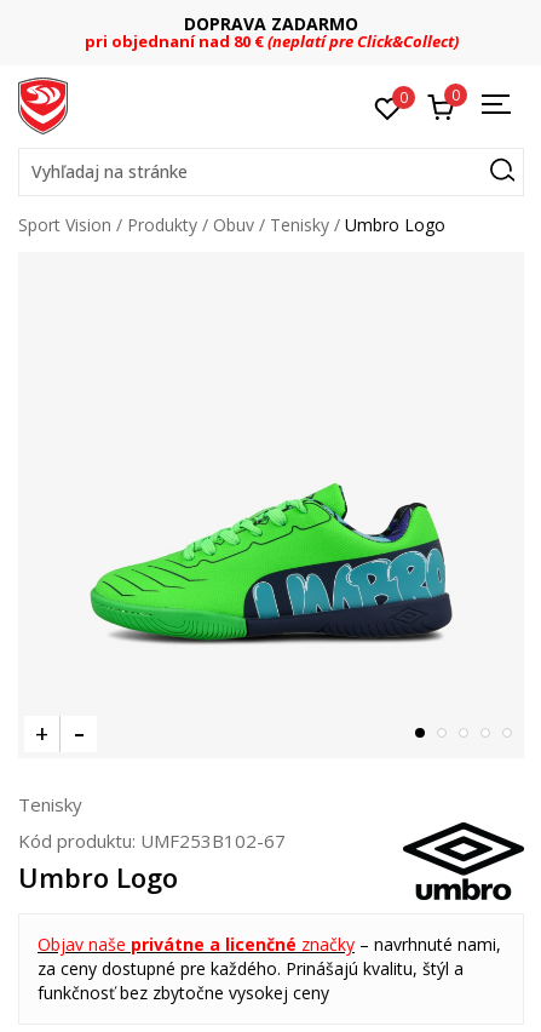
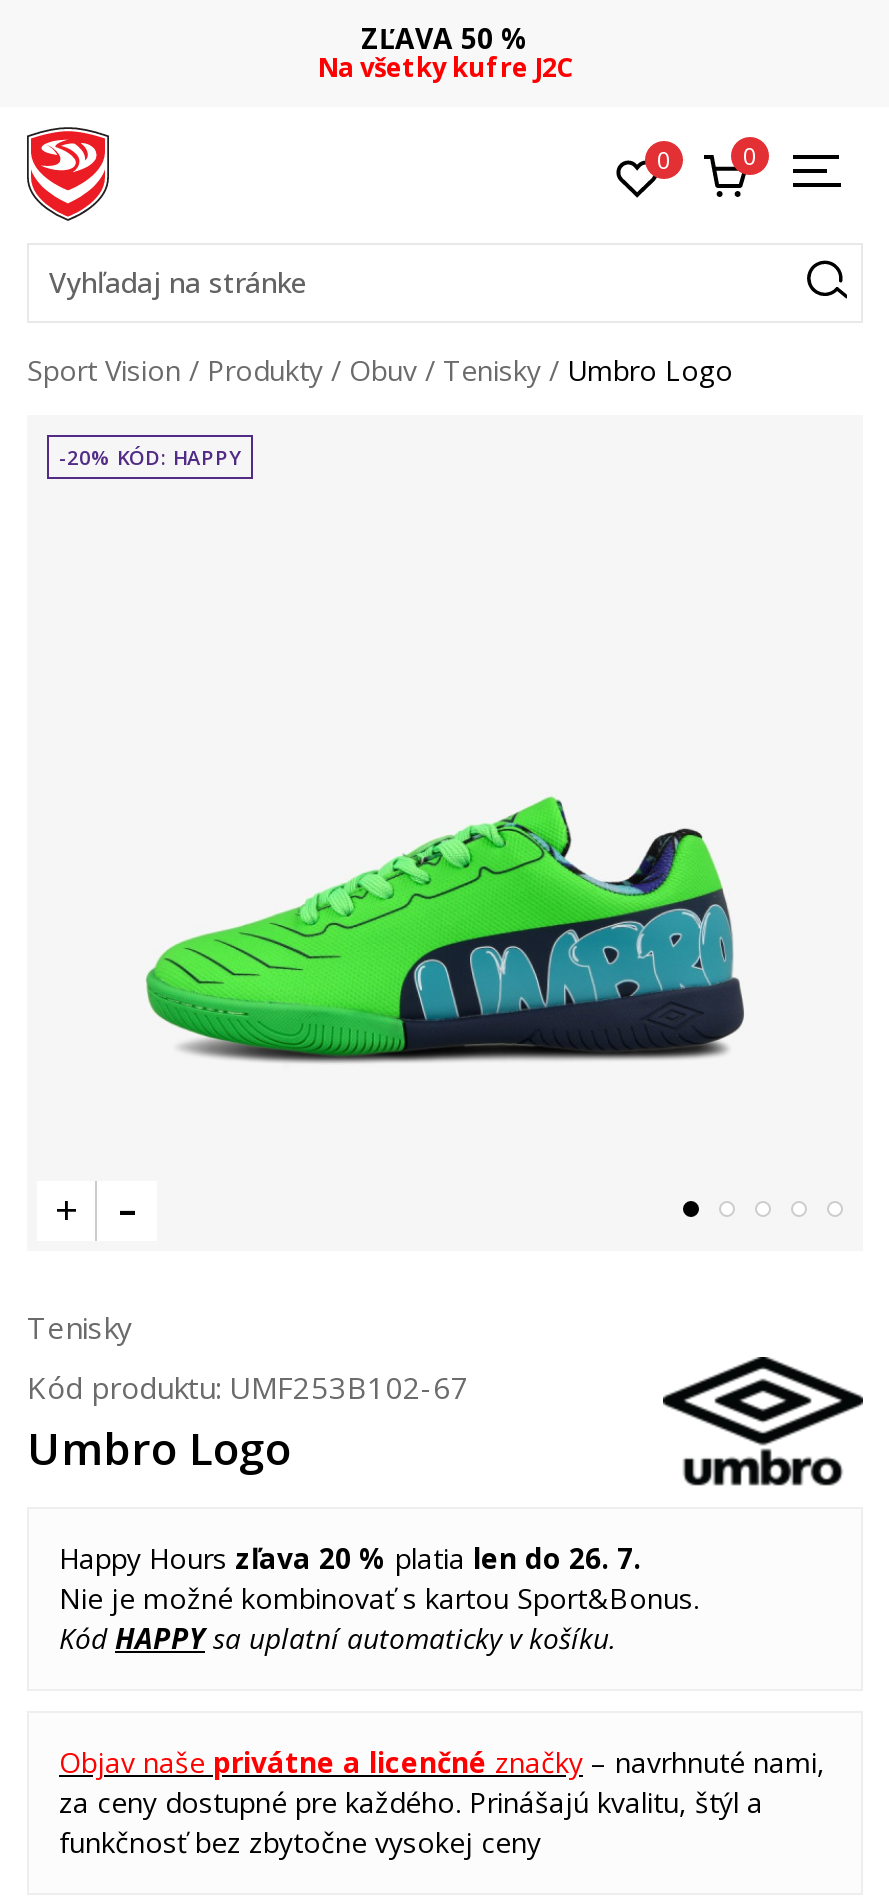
[84,12,458,52] DOPRAVA ZADARMO | pri objednaní nad 80 €(neplatí pre Click&Collect) -> [318,19,572,85] ZĽAVA 50 % | Na všetky kufre J2C
none -> [59,443,241,471] -20% KÓD: HAPPY
none -> [59,1539,699,1657] Happy Hours zľava 20 % platia len do 26. 7. | Nie je možné kombinovať s kartou Sport&Bonus. | Kód HAPPYsa uplatní automaticky v košíku.

